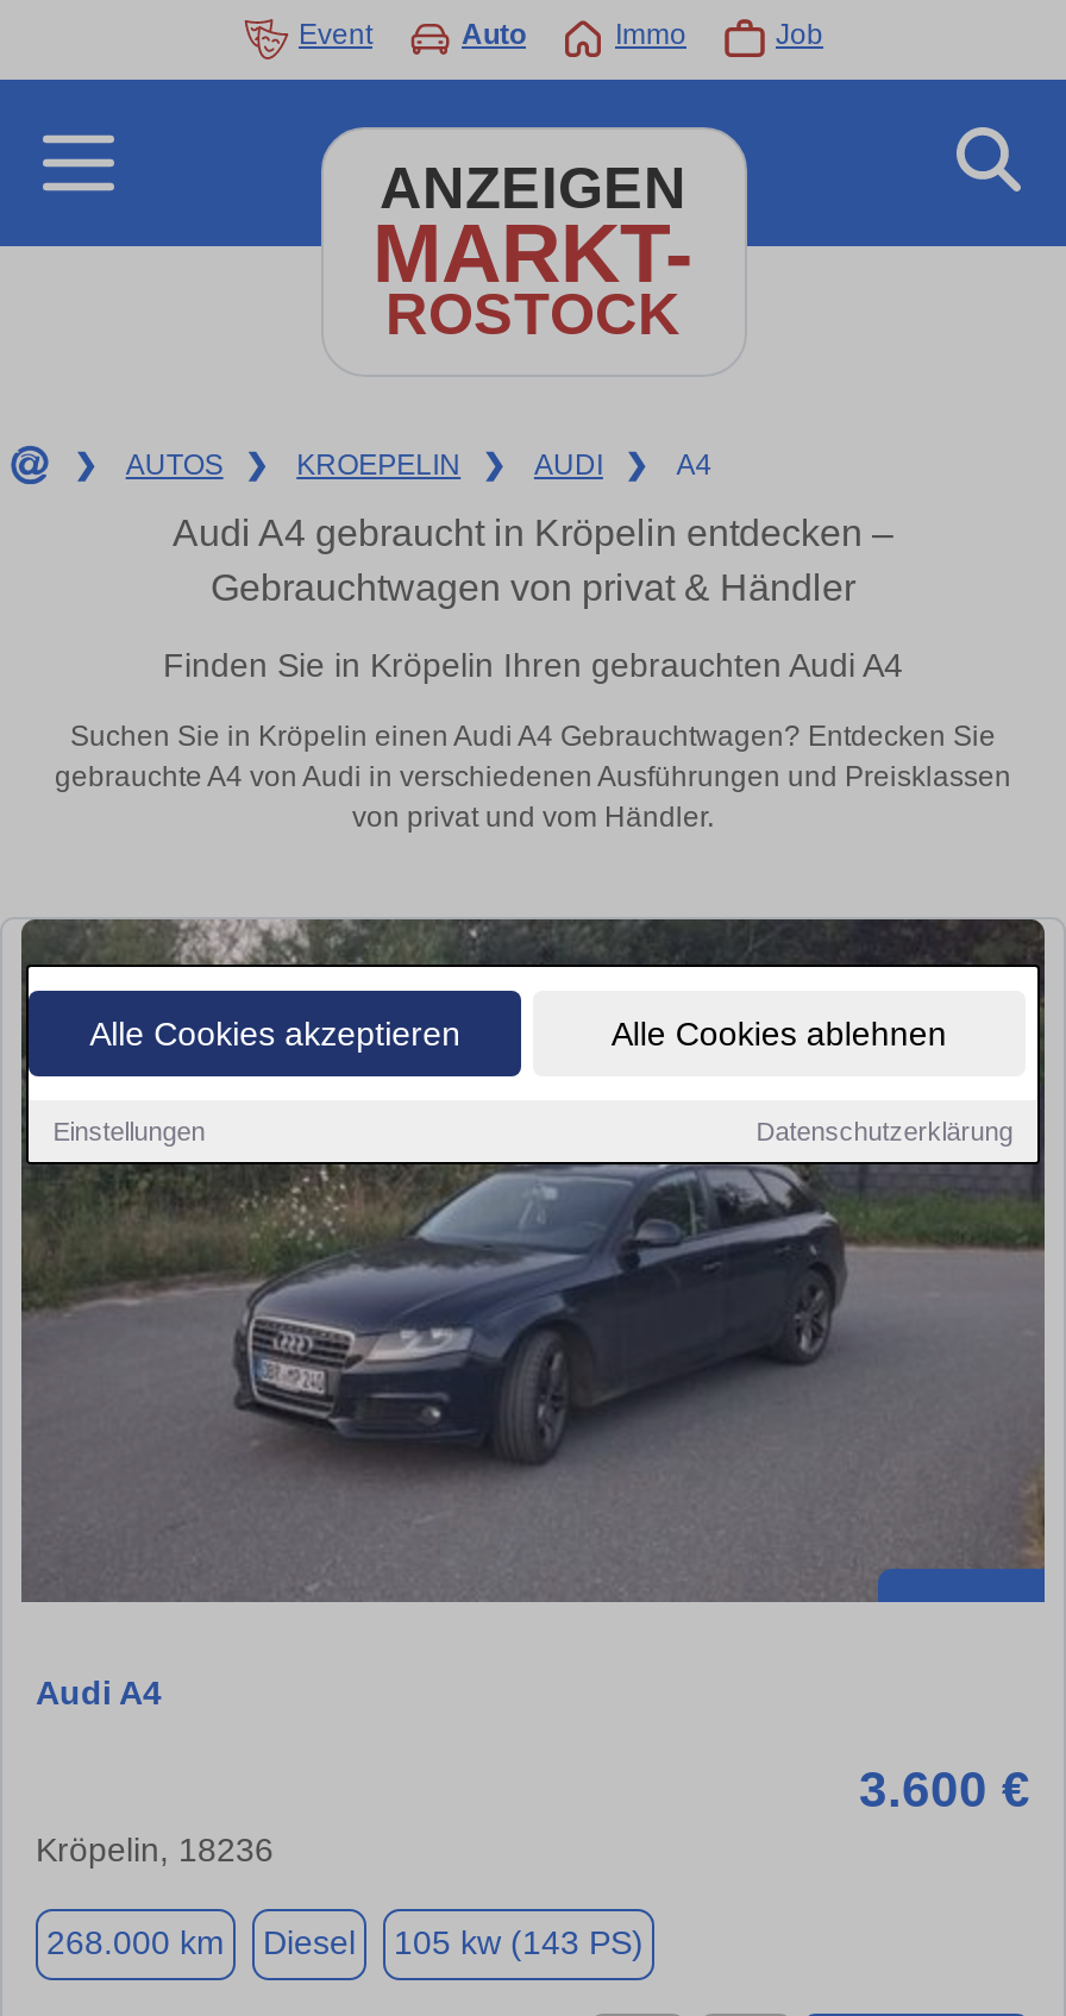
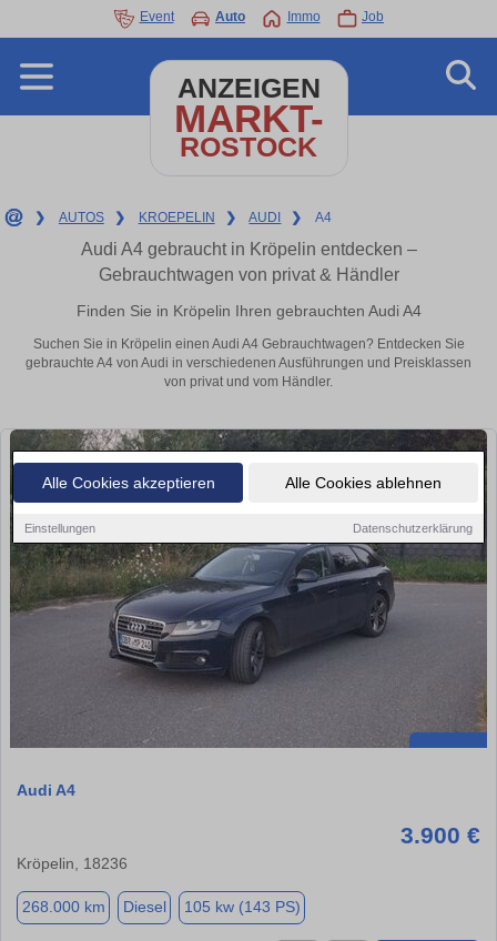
[859,1761,1030,1816] 3.600 € -> [400,822,480,848] 3.900 €

